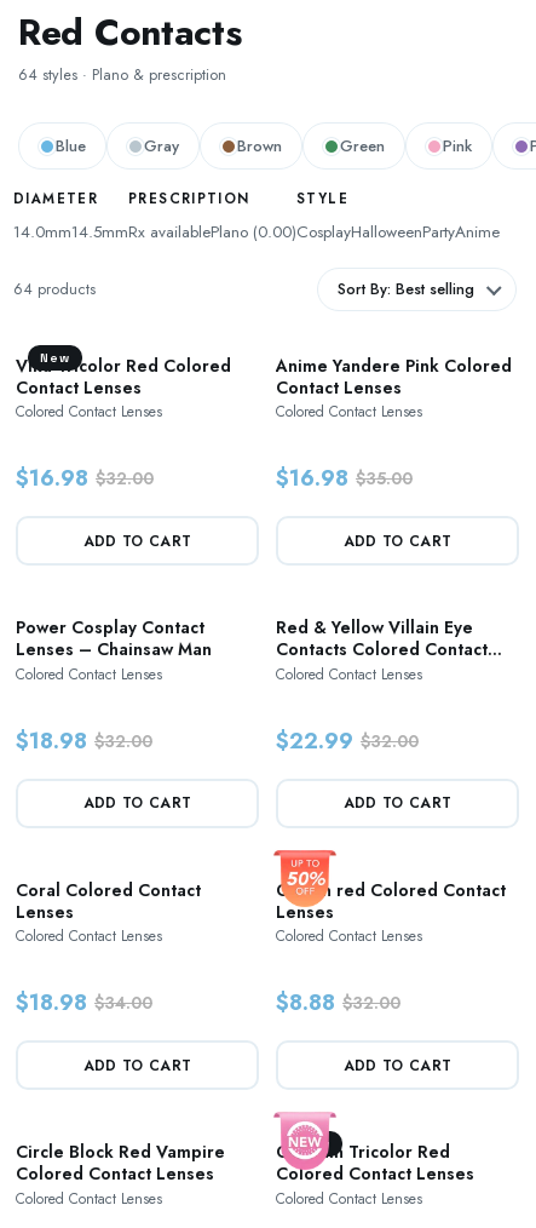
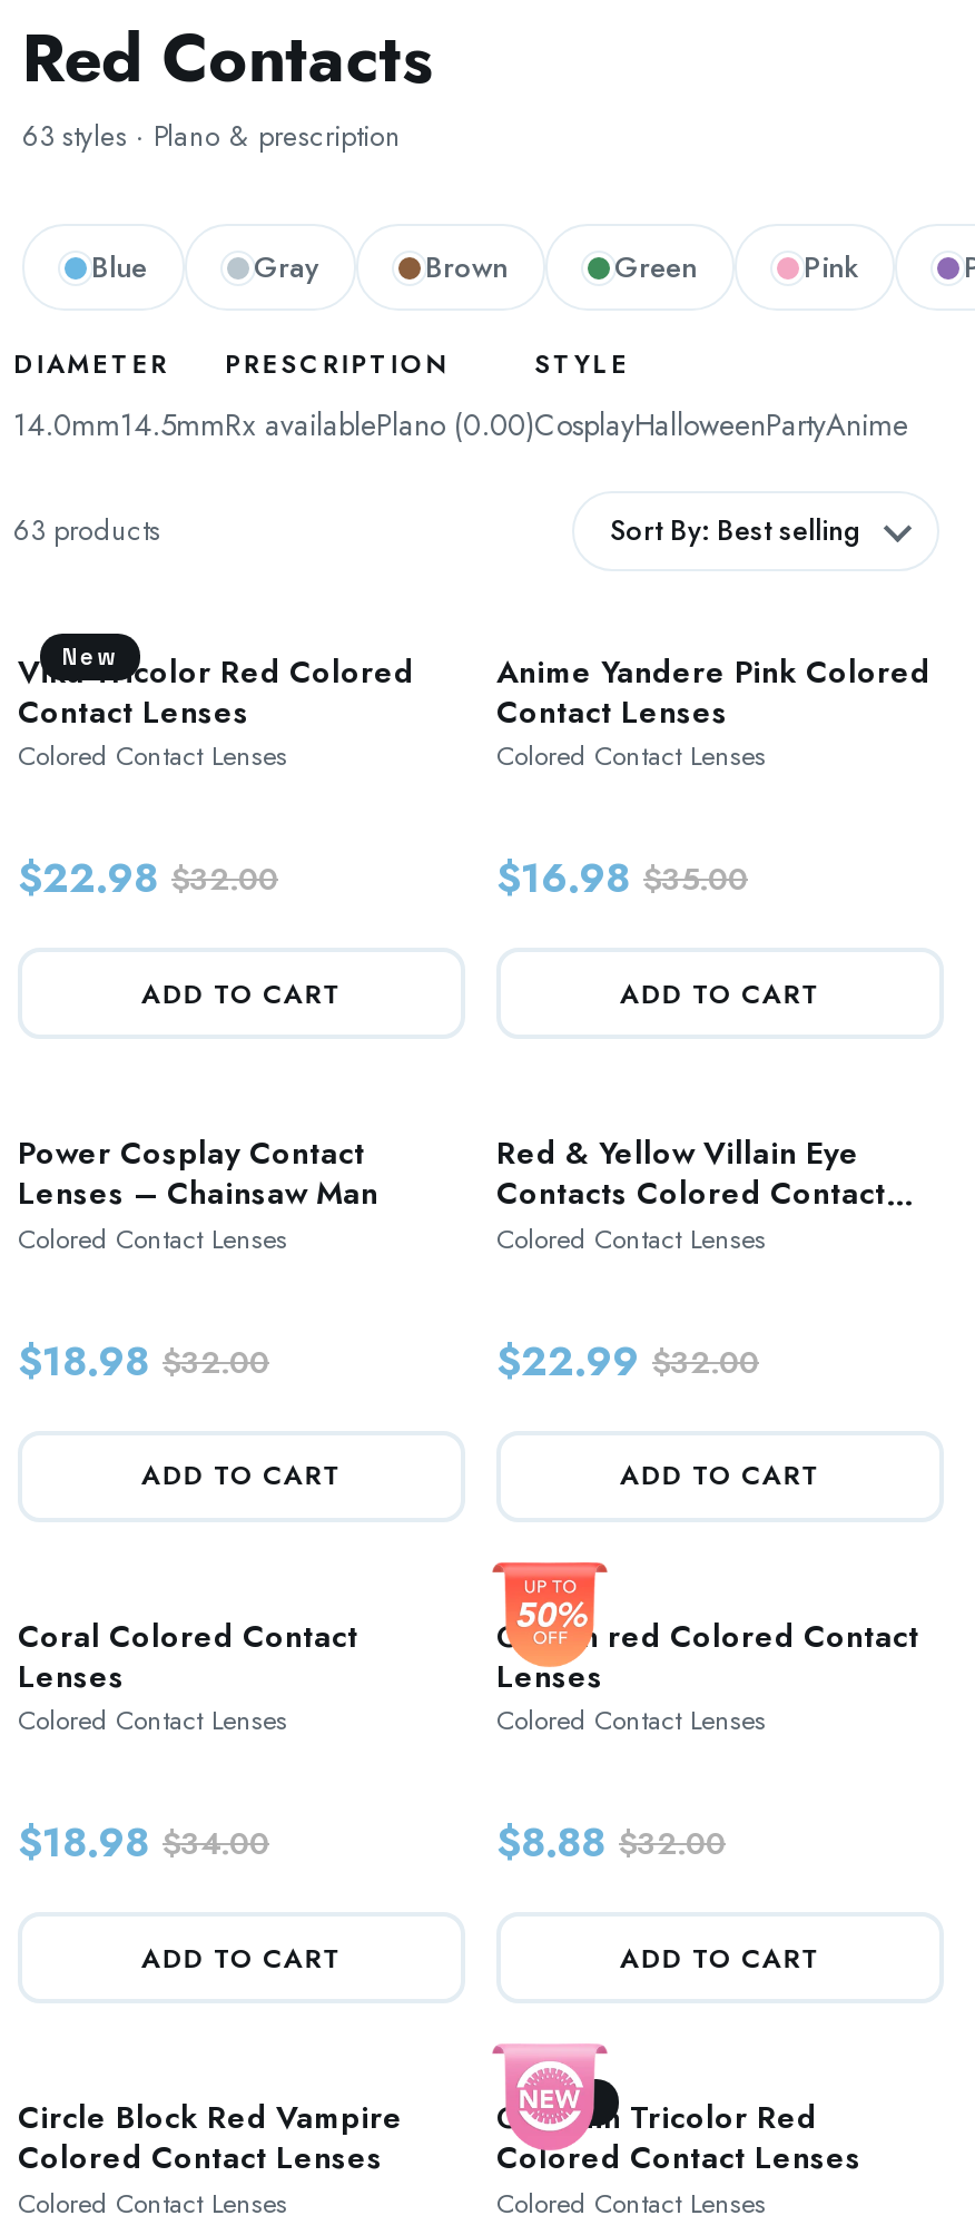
[18,64,226,86] 64 styles · Plano & prescription -> [22,117,401,157] 63 styles · Plano & prescription
[13,279,96,300] 64 products -> [13,511,160,551] 63 products
[16,463,154,495] $16.98 $32.00 -> [18,851,278,908] $22.98 $32.00

